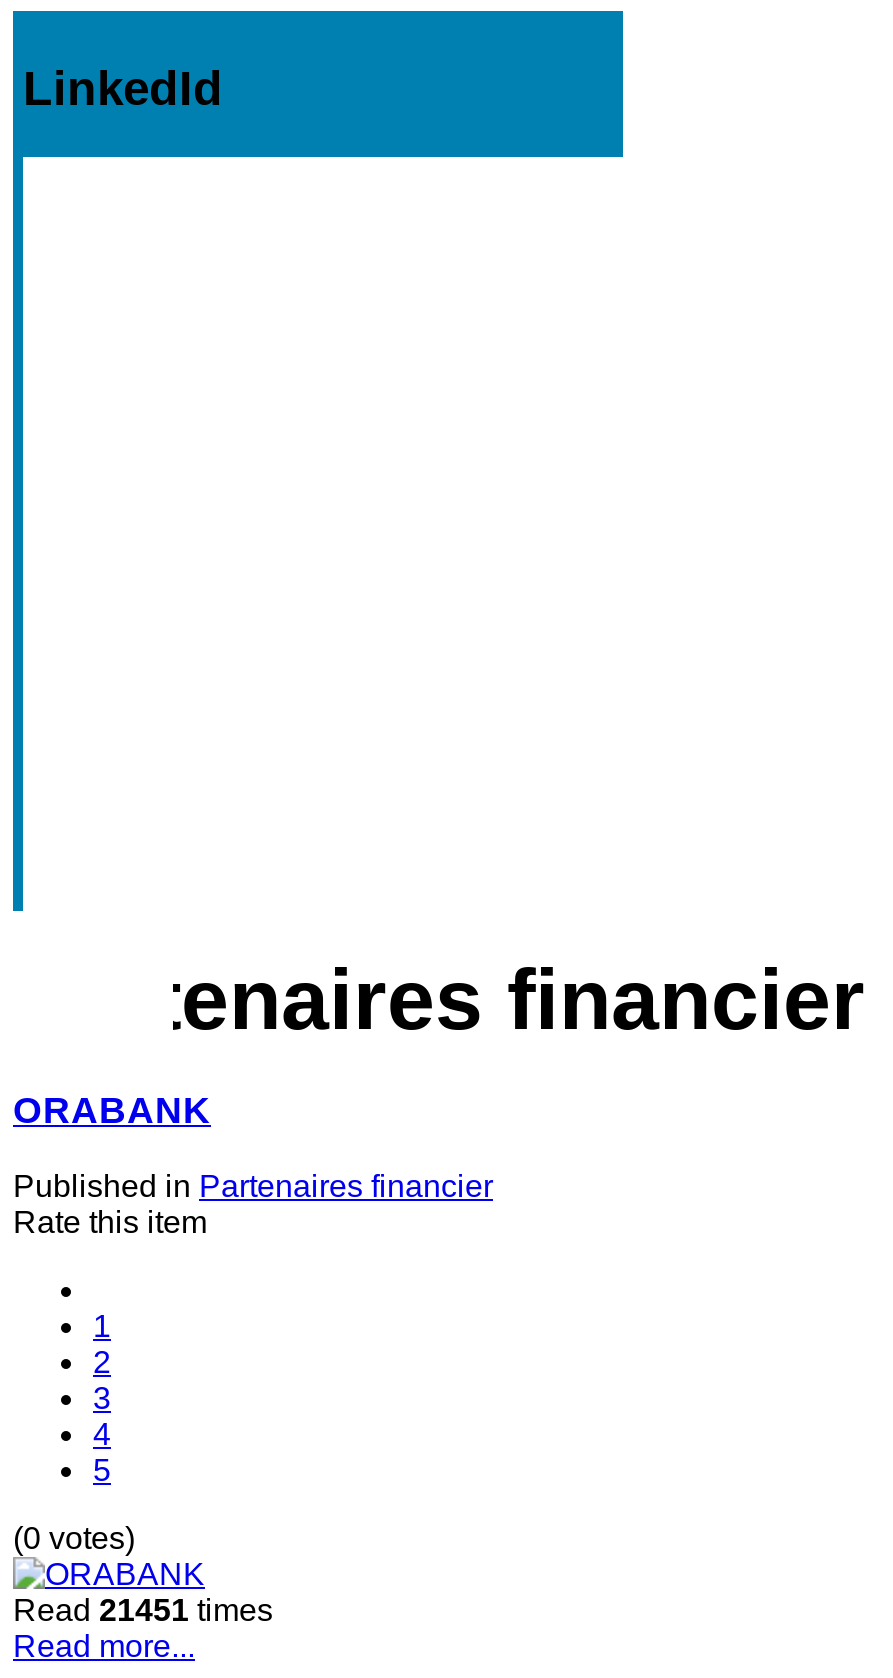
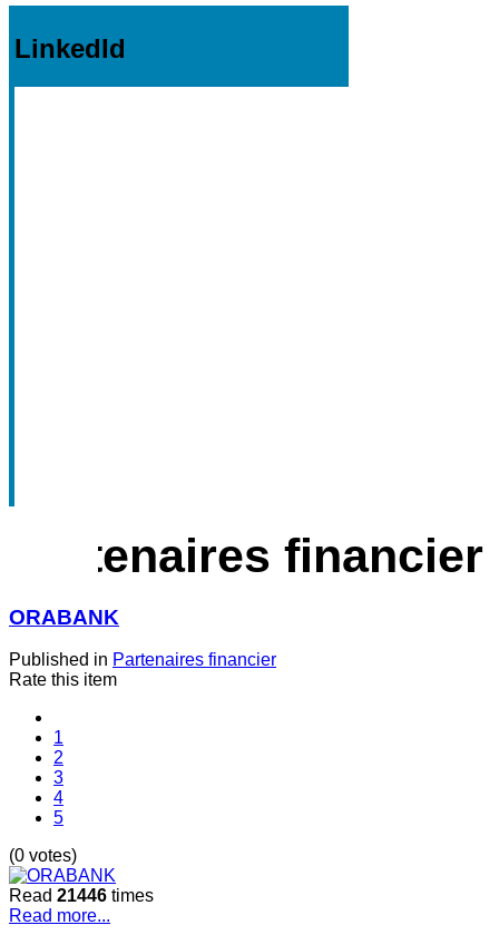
[13,1594,273,1628] Read 21451 times -> [9,886,154,905] Read 21446 times

